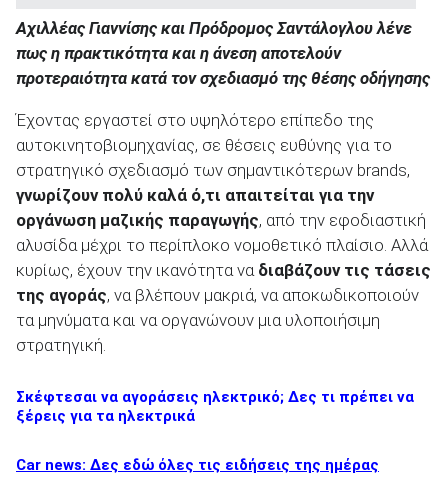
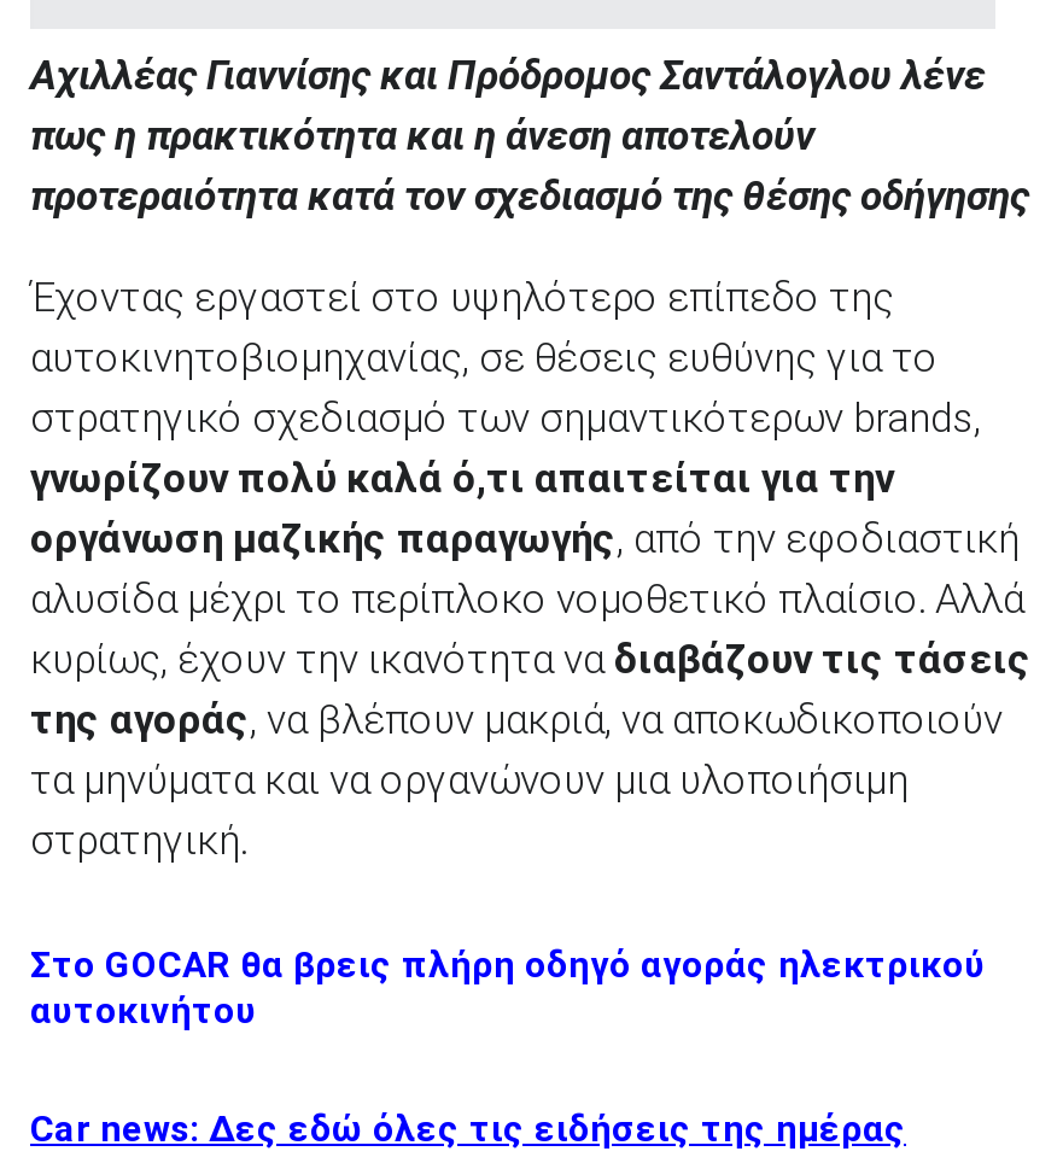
[16,388,414,425] Σκέφτεσαι να αγοράσεις ηλεκτρικό; Δες τι πρέπει να | ξέρεις για τα ηλεκτρικά -> [30,943,986,1032] Στο GOCAR θα βρεις πλήρη οδηγό αγοράς ηλεκτρικού | αυτοκινήτου

